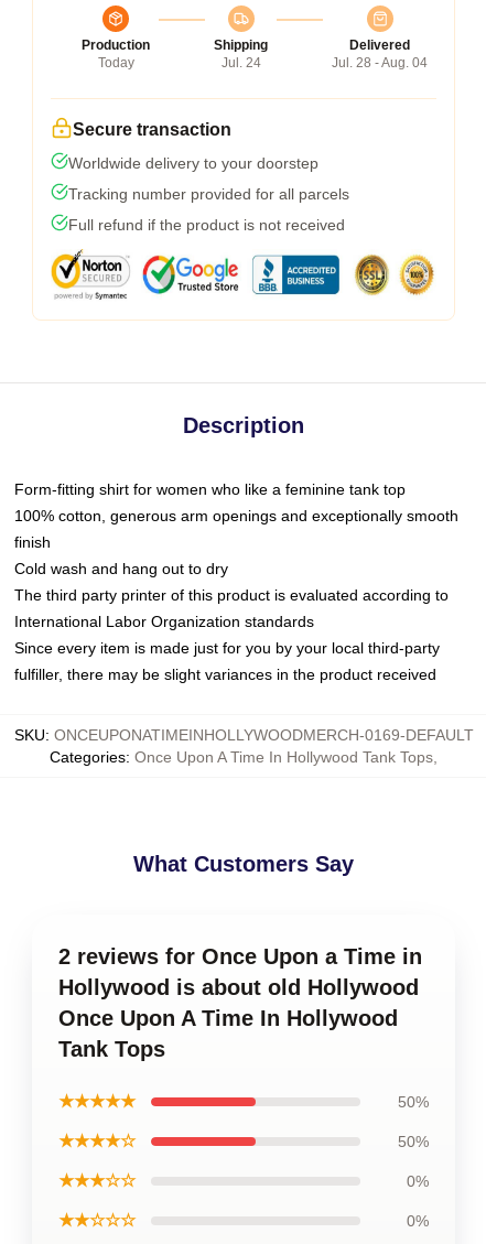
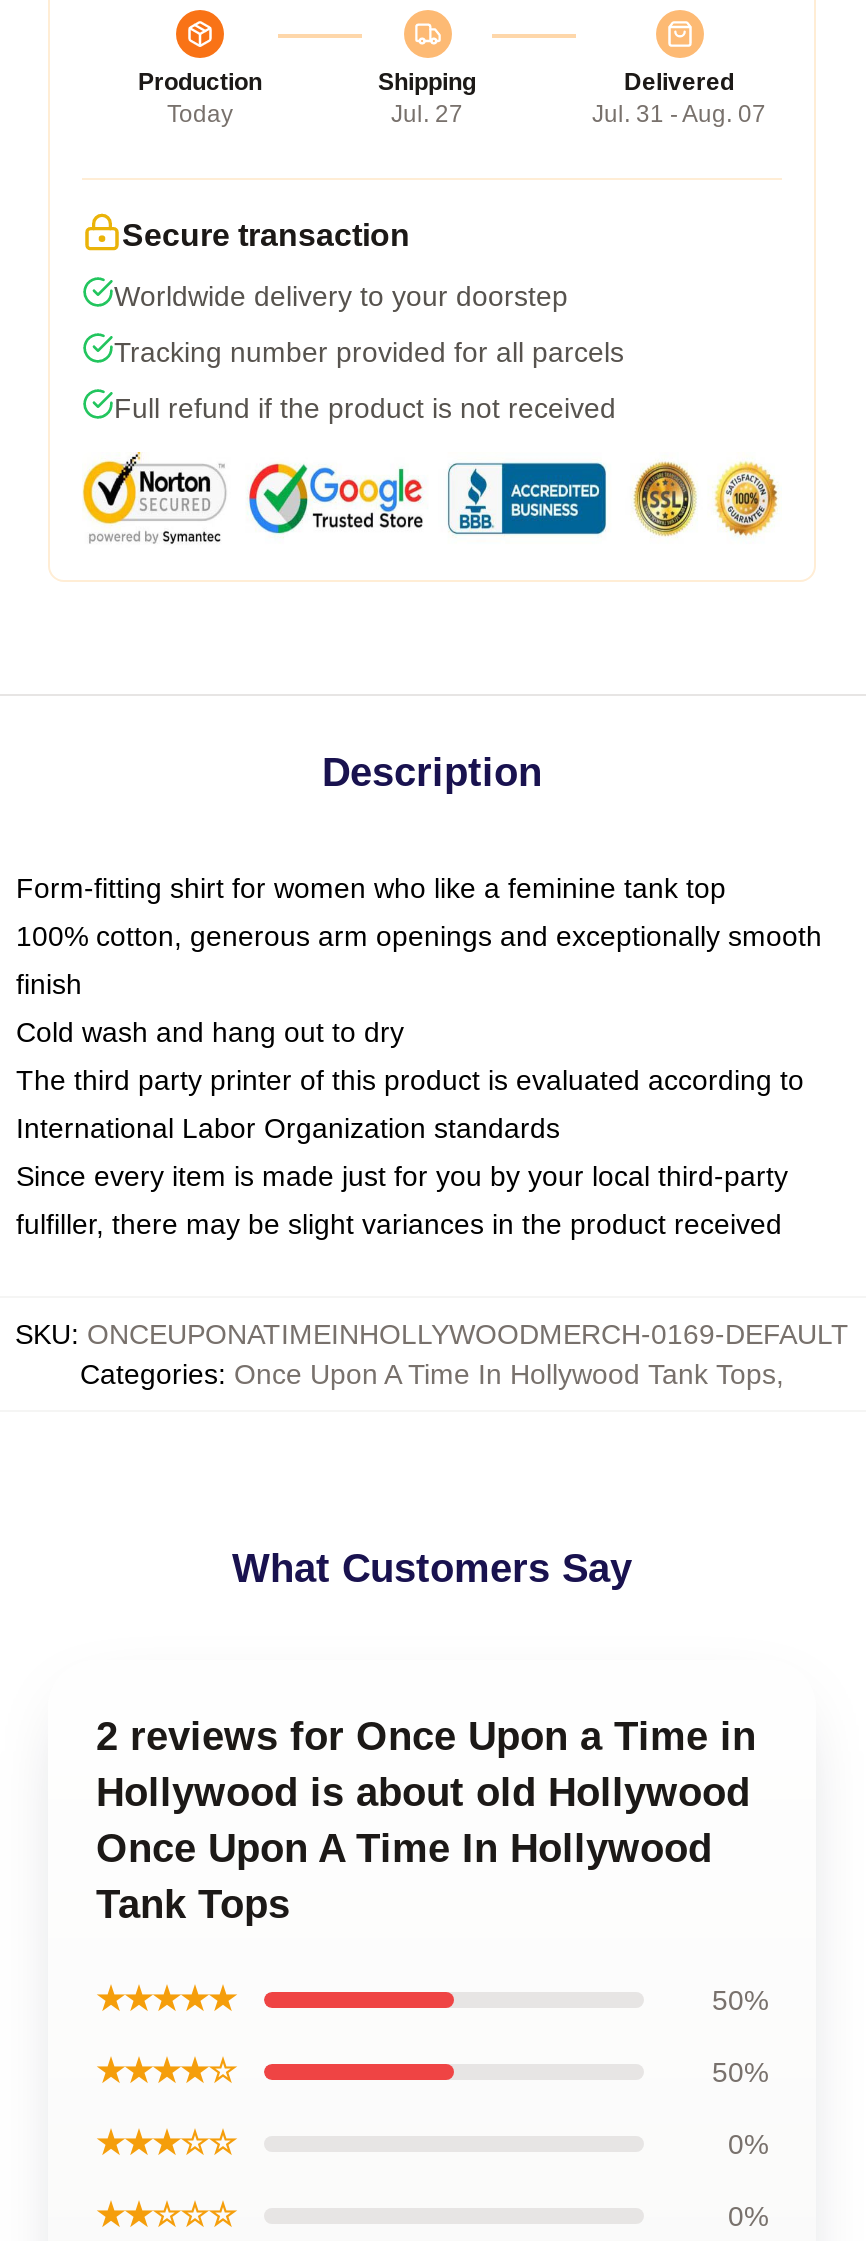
[221,55,261,71] Jul. 24 -> [391,100,463,128] Jul. 27
[332,55,428,71] Jul. 28 - Aug. 04 -> [592,100,766,128] Jul. 31 - Aug. 07

